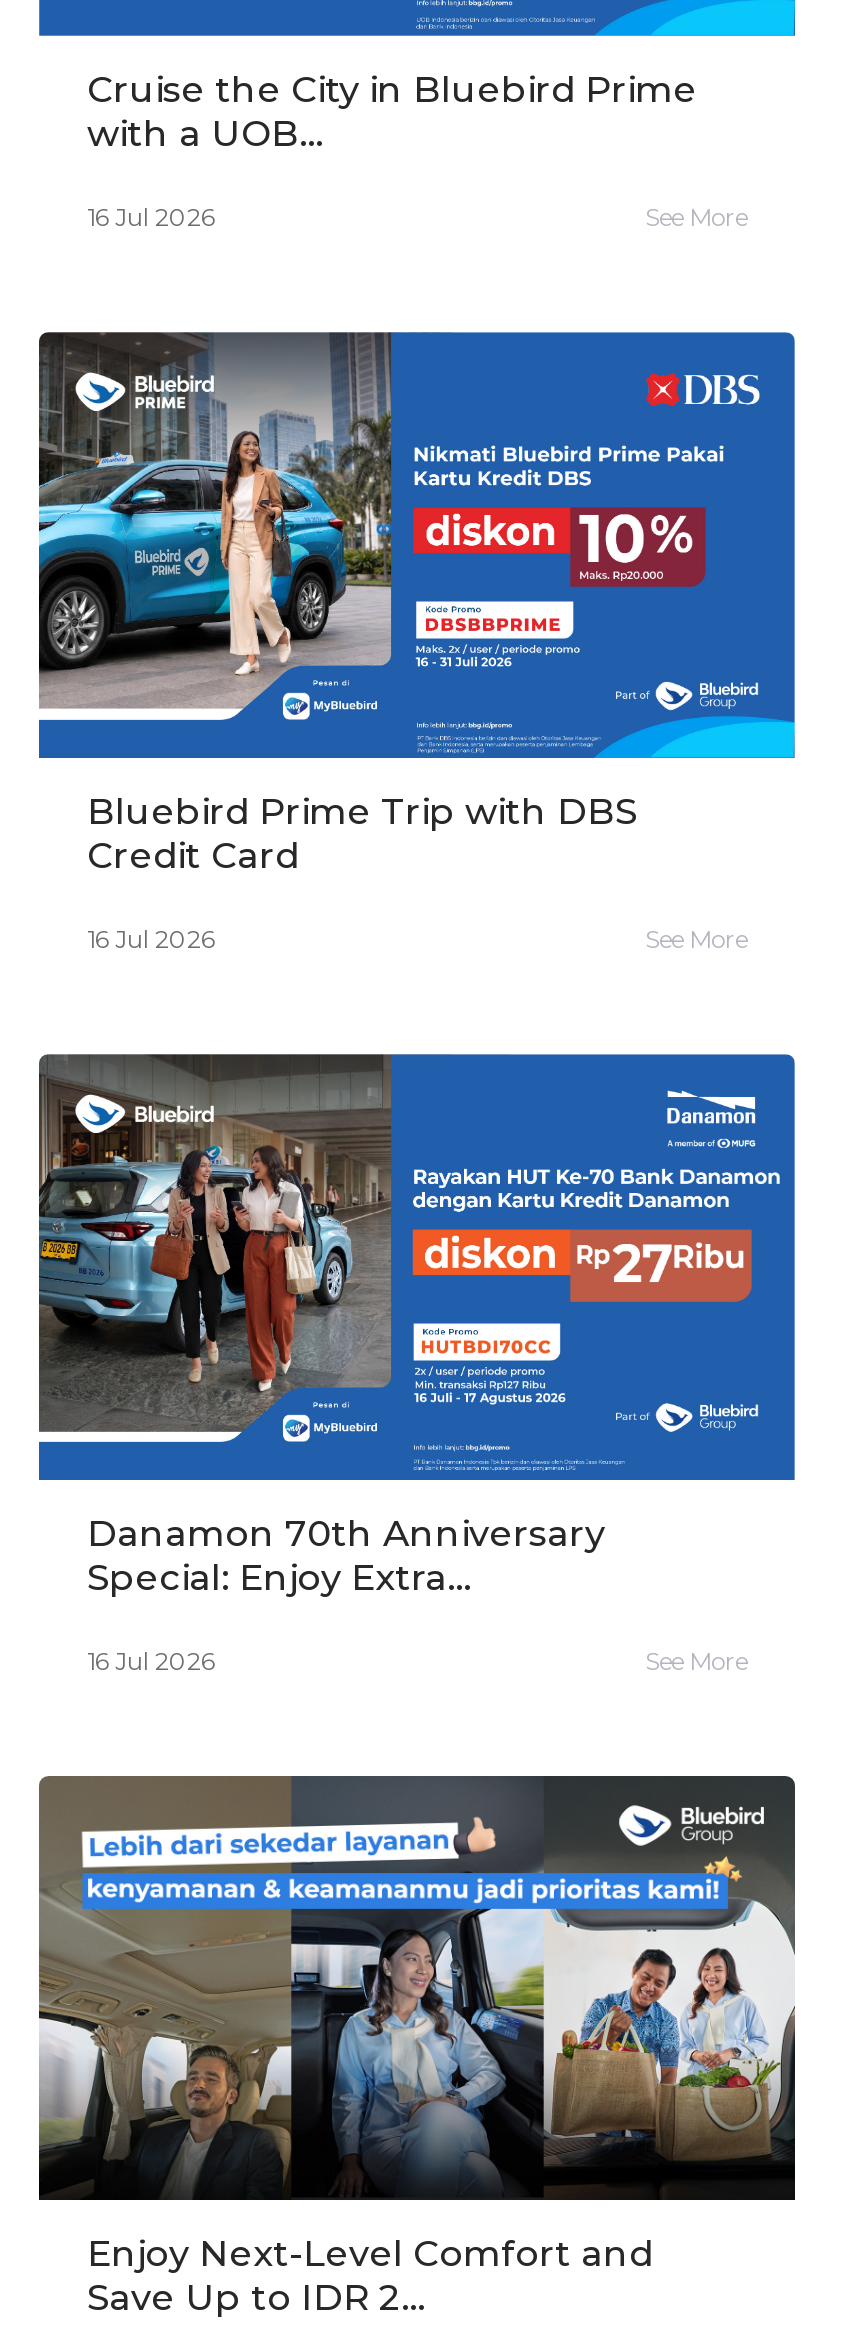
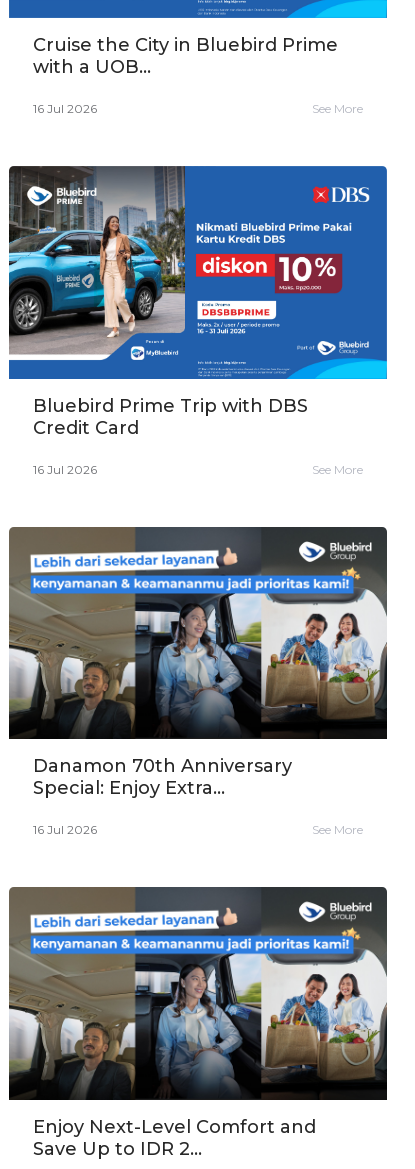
[37,1052,797,1482] [image] -> [8,526,388,740] [image]

